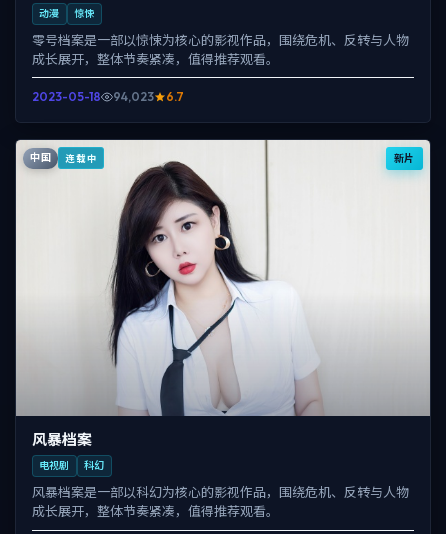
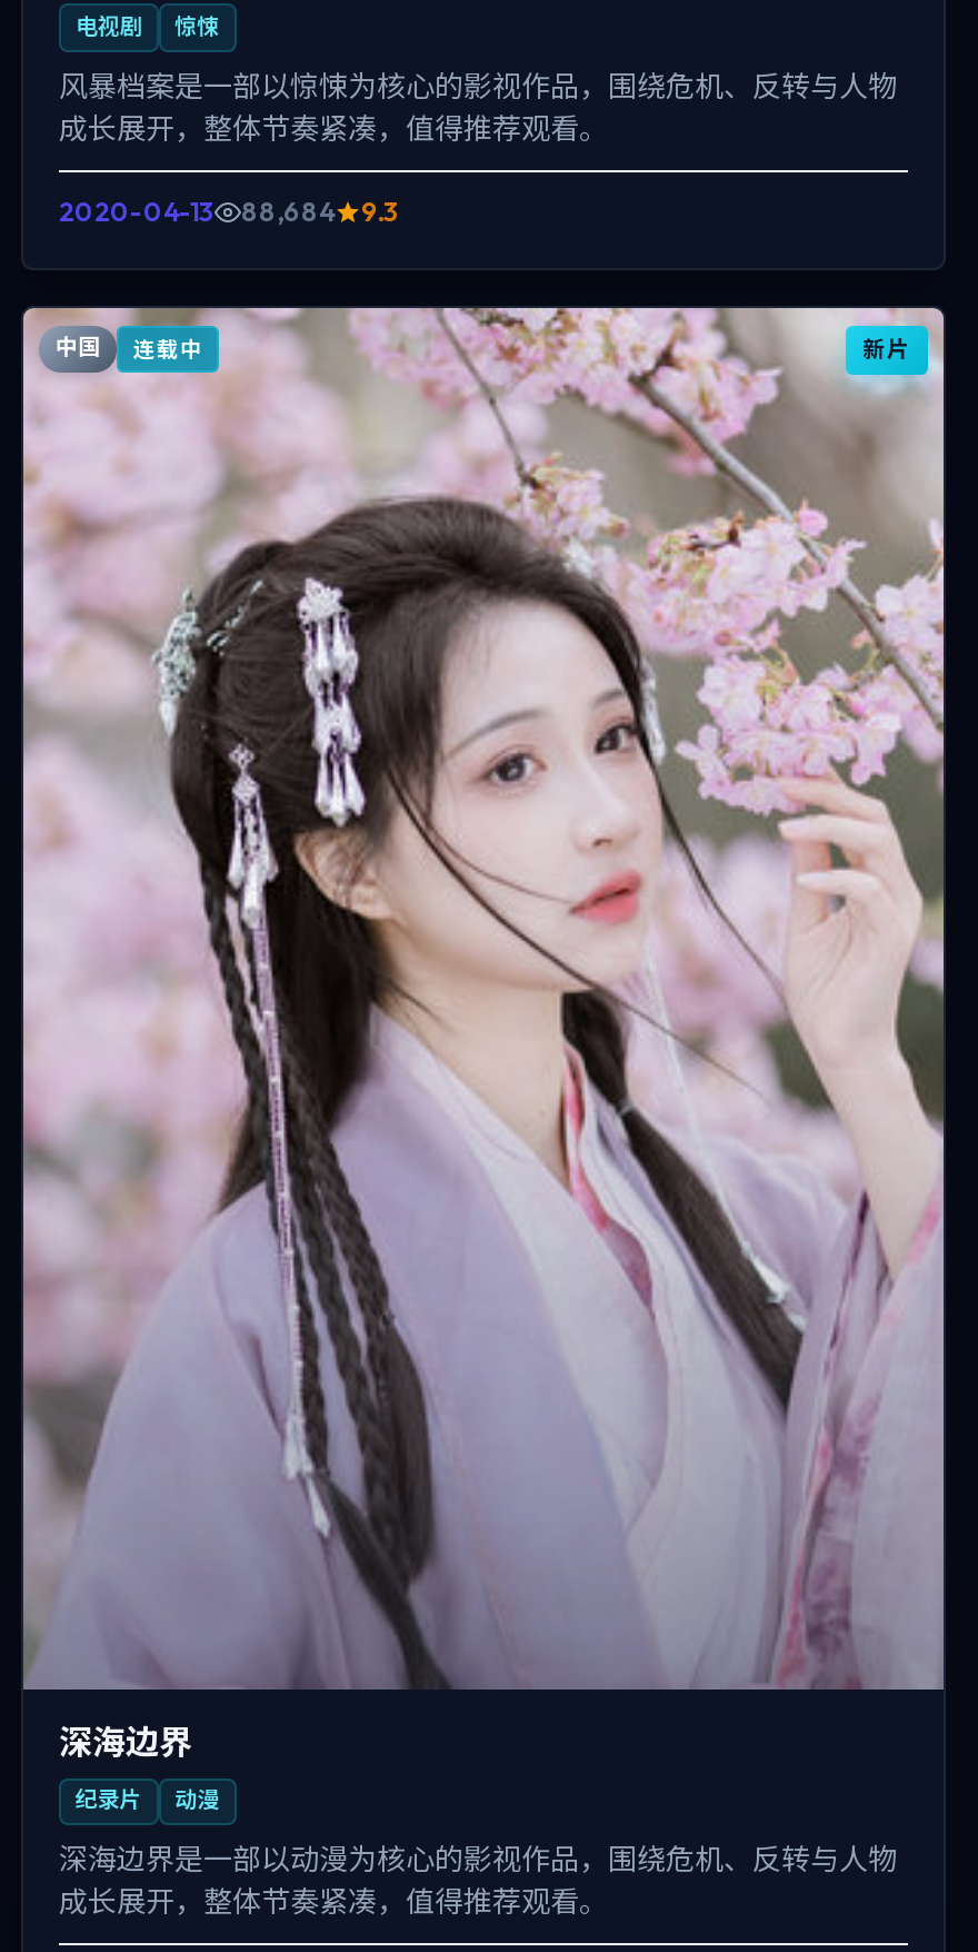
[39,7,59,20] 动漫 -> [75,13,142,42] 电视剧
[32,32,409,48] 零号档案是一部以惊悚为核心的影视作品，围绕危机、反转与人物 -> [59,67,897,103] 风暴档案是一部以惊悚为核心的影视作品，围绕危机、反转与人物
[32,89,101,104] 2023-05-18 -> [59,195,214,229] 2020-04-13
[113,89,154,104] 94,023 -> [241,195,335,229] 88,684
[166,89,184,104] 6.7 -> [361,195,399,229] 9.3
[16,139,429,449] [image] | 风暴档案 -> [21,306,946,1763] [image] | 深海边界
[39,459,104,472] 电视剧 | 科幻 -> [75,1786,219,1815] 纪录片 | 动漫
[32,484,409,500] 风暴档案是一部以科幻为核心的影视作品，围绕危机、反转与人物 -> [59,1841,897,1876] 深海边界是一部以动漫为核心的影视作品，围绕危机、反转与人物

